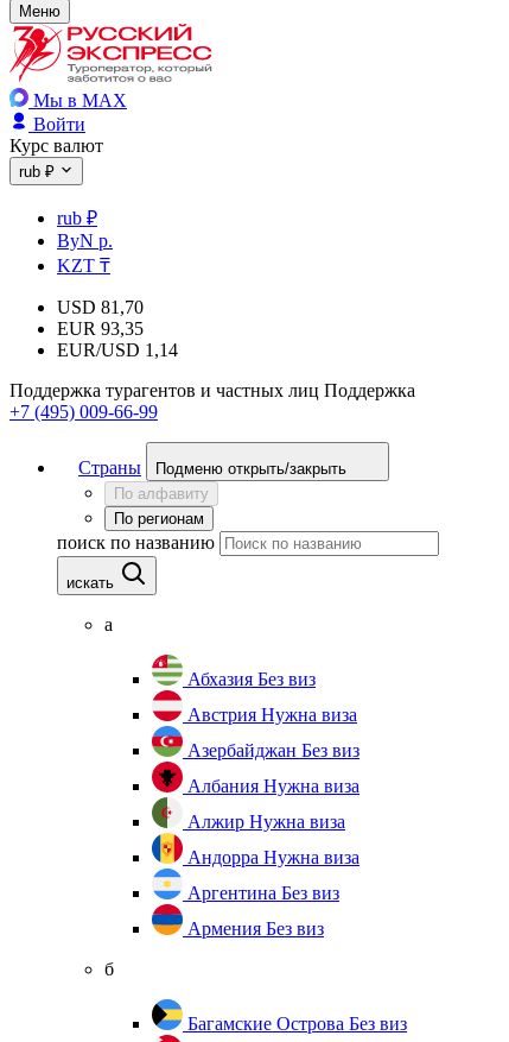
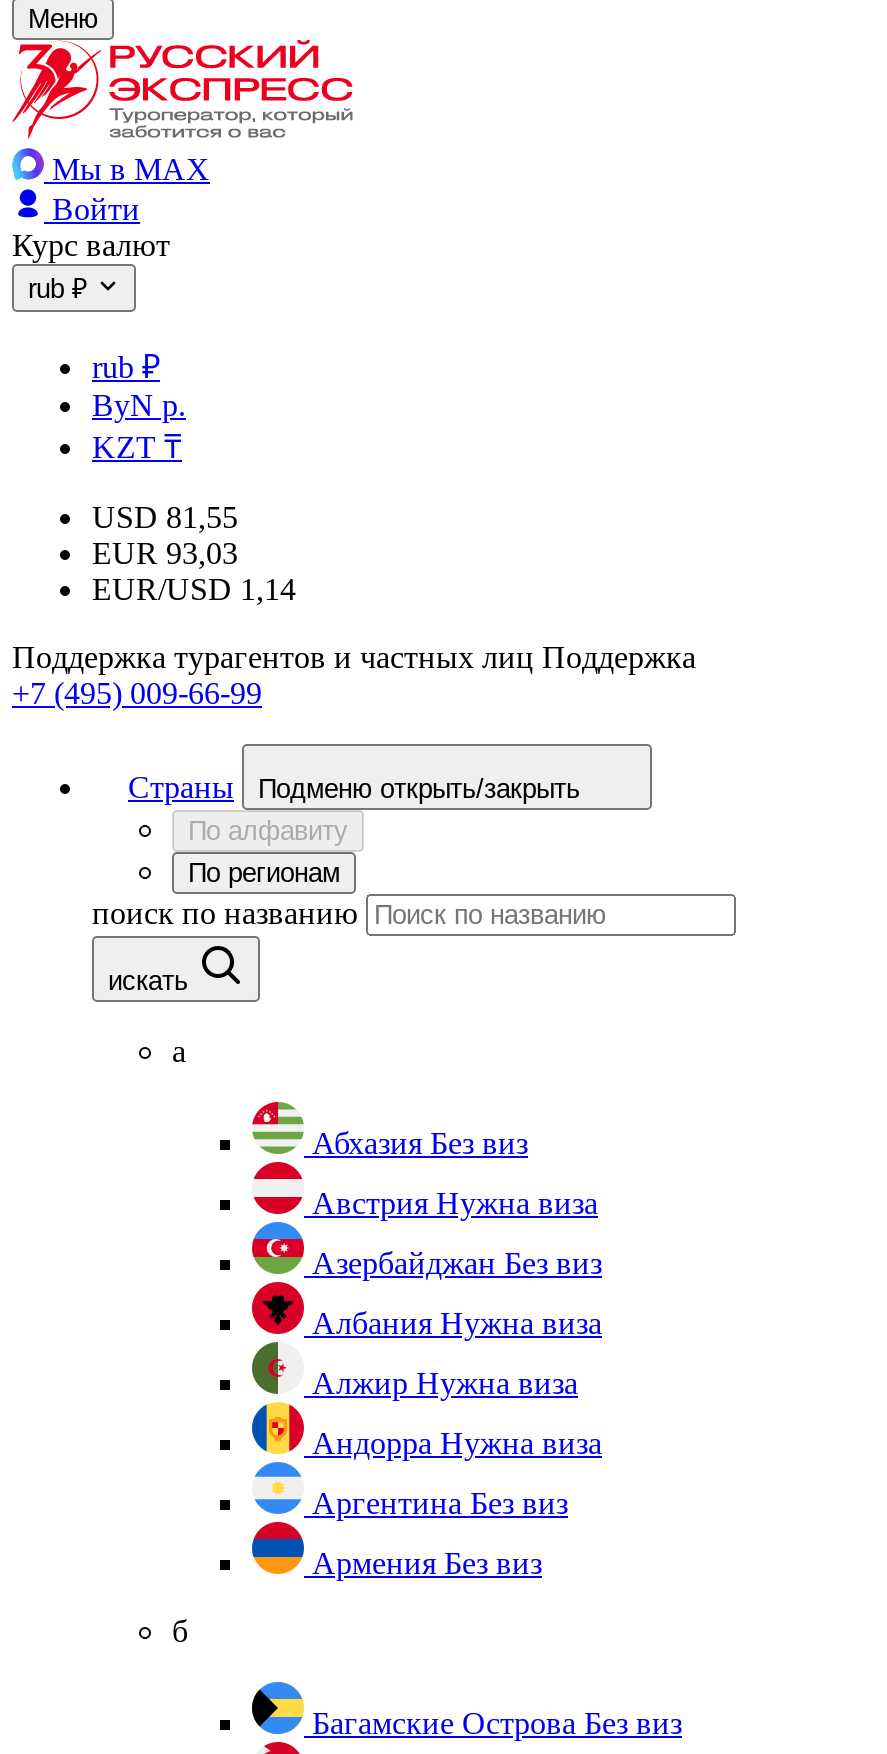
[57,297,144,317] USD 81,70 -> [92,500,238,534] USD 81,55
[57,318,144,339] EUR 93,35 -> [92,536,238,570] EUR 93,03

